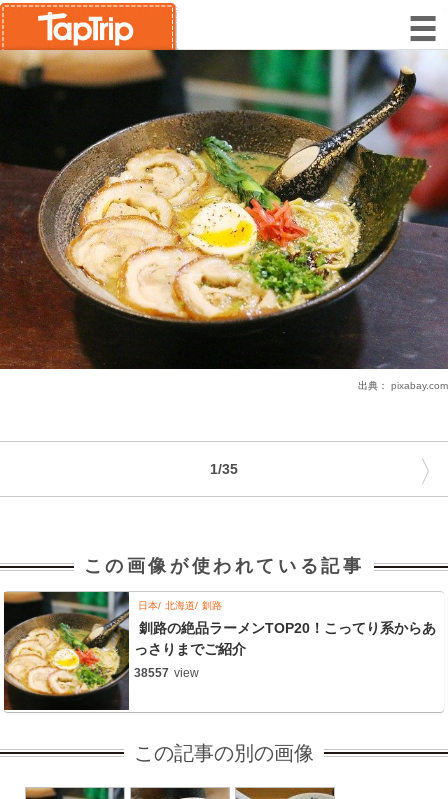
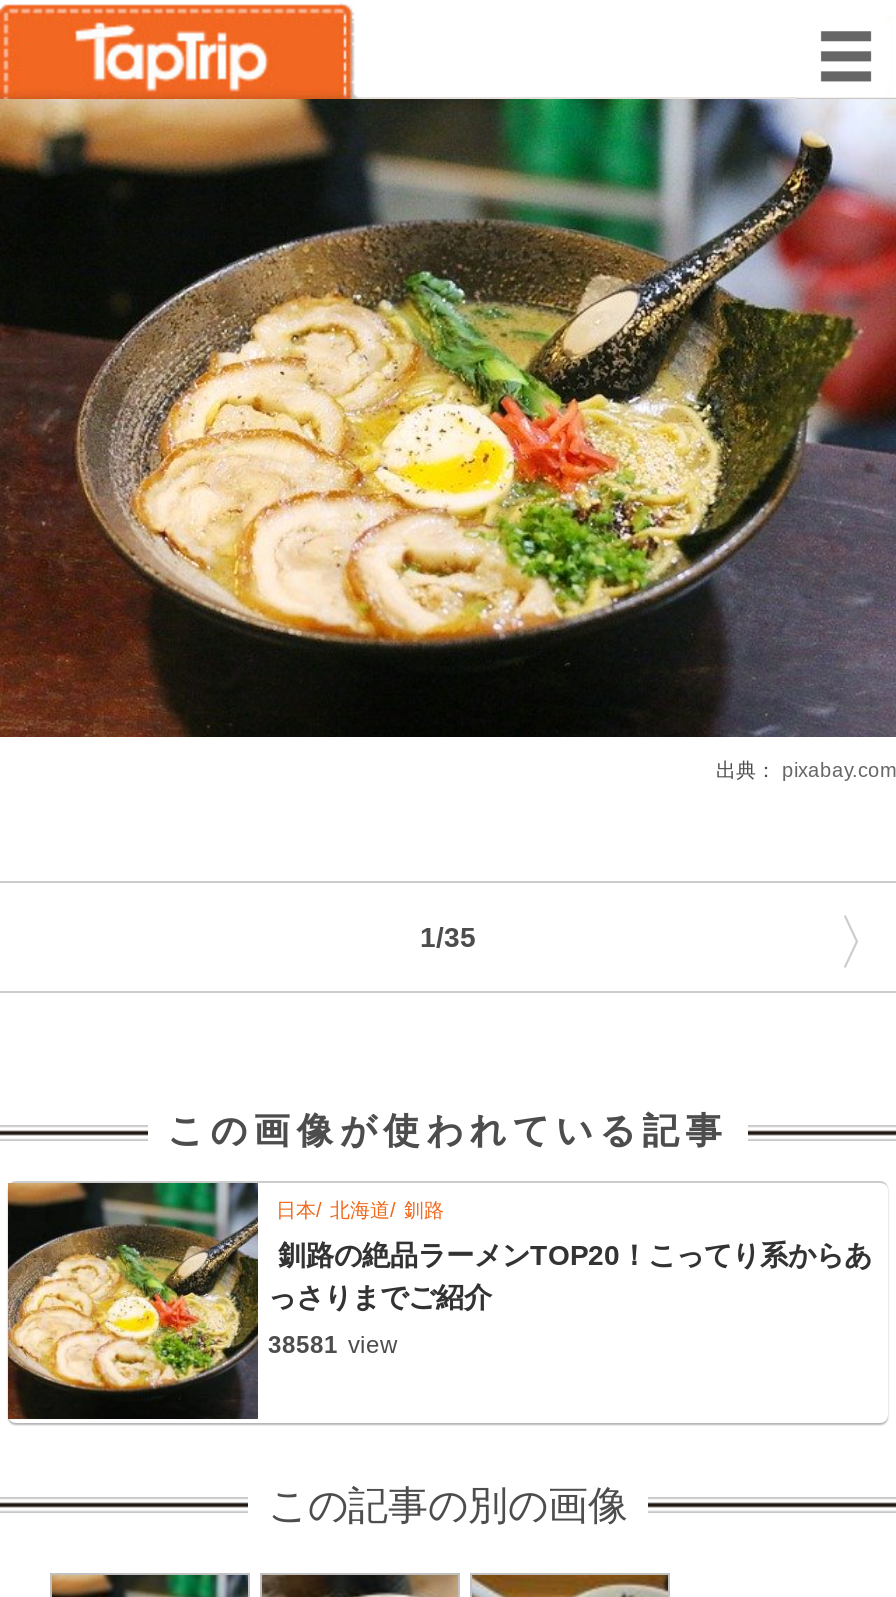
[134,666,199,680] 38557 view -> [268,1331,398,1359] 38581 view

